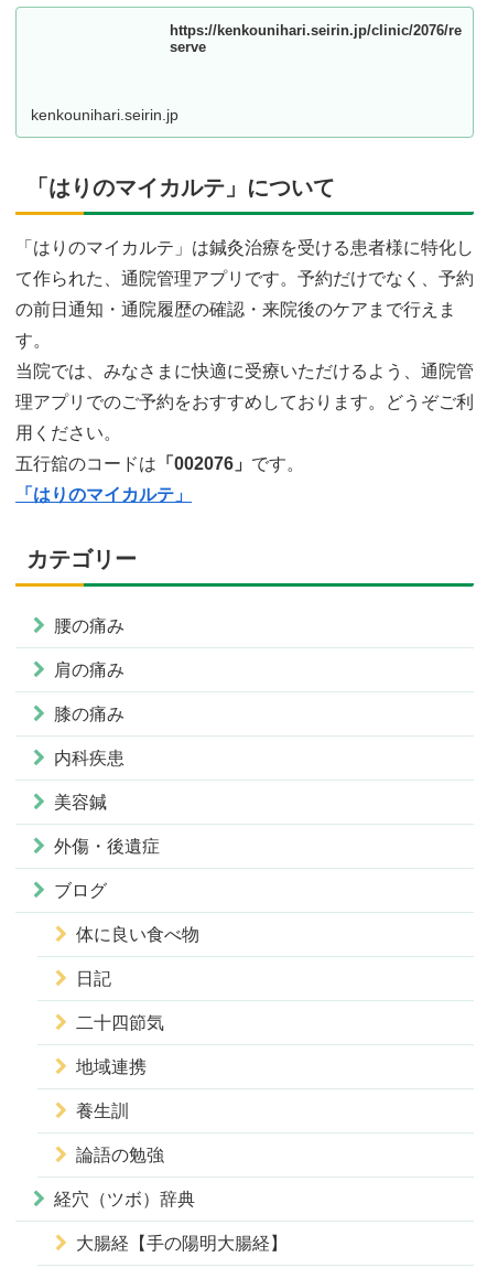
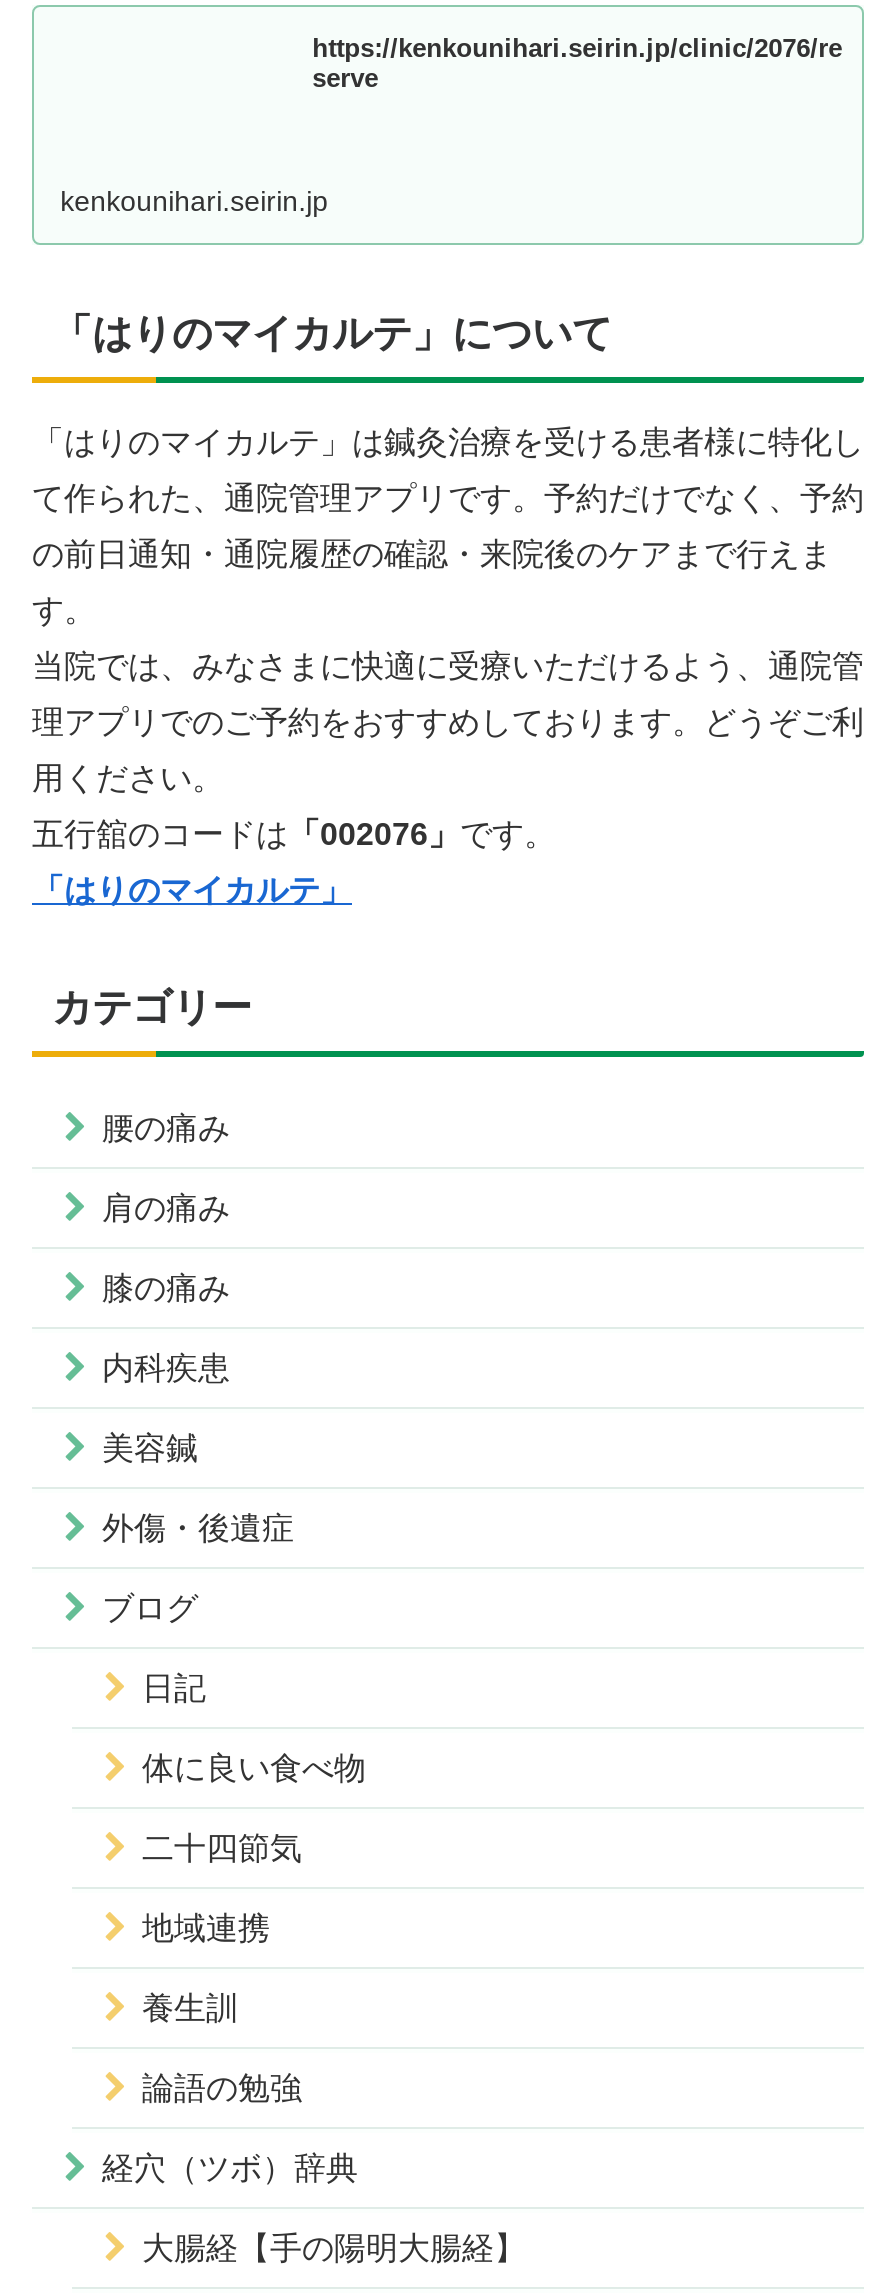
moved [76,925,199,944] -> [142,1751,366,1785]: 体に良い食べ物
moved [76,969,111,988] -> [142,1671,206,1705]: 日記

